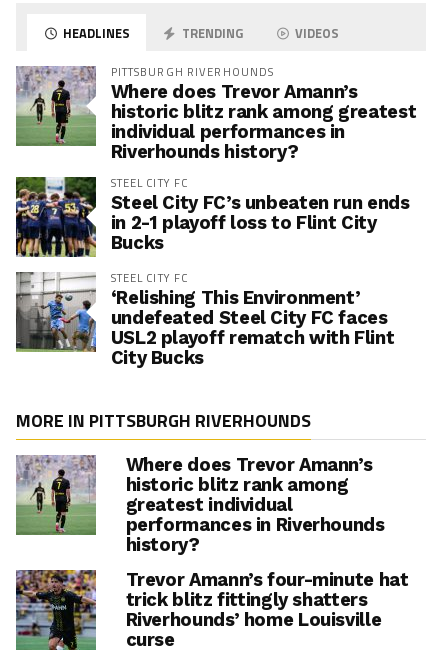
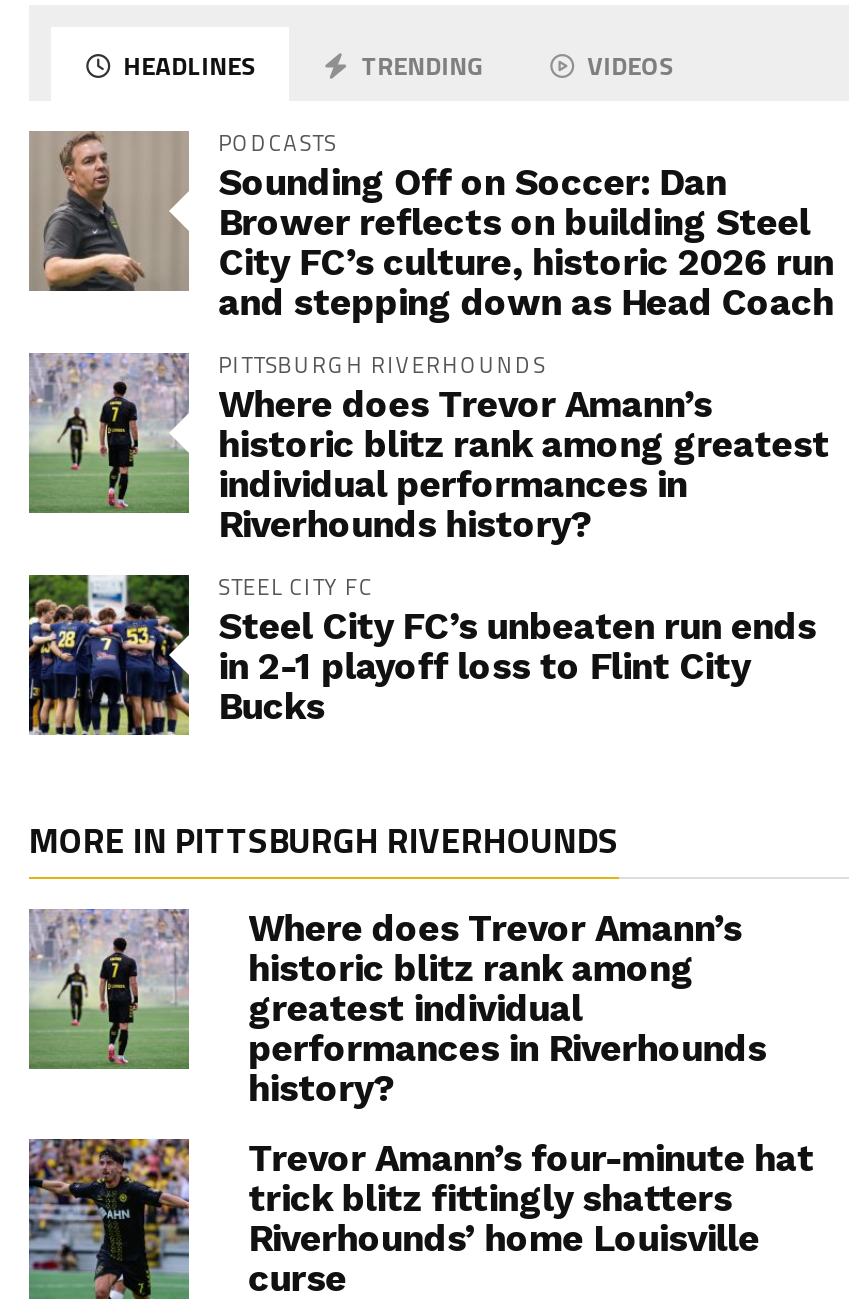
none -> [29,126,834,324] [image] | PODCASTS | Sounding Off on Soccer: Dan | Brower reflects on building Steel | City FC’s culture, historic 2026 run | and stepping down as Head Coach
moved [14,63,416,253] -> [25,348,829,728]: [image] | PITTSBURGH RIVERHOUNDS | Where does Trevor Amann’s | ... | in 2-1 playoff loss to Flint City | Bucks
[15,269,394,368] [image] | STEEL CITY FC | ‘Relishing This Environment’ | undefeated Steel City FC faces | USL2 playoff rematch with Flint | City Bucks -> none

